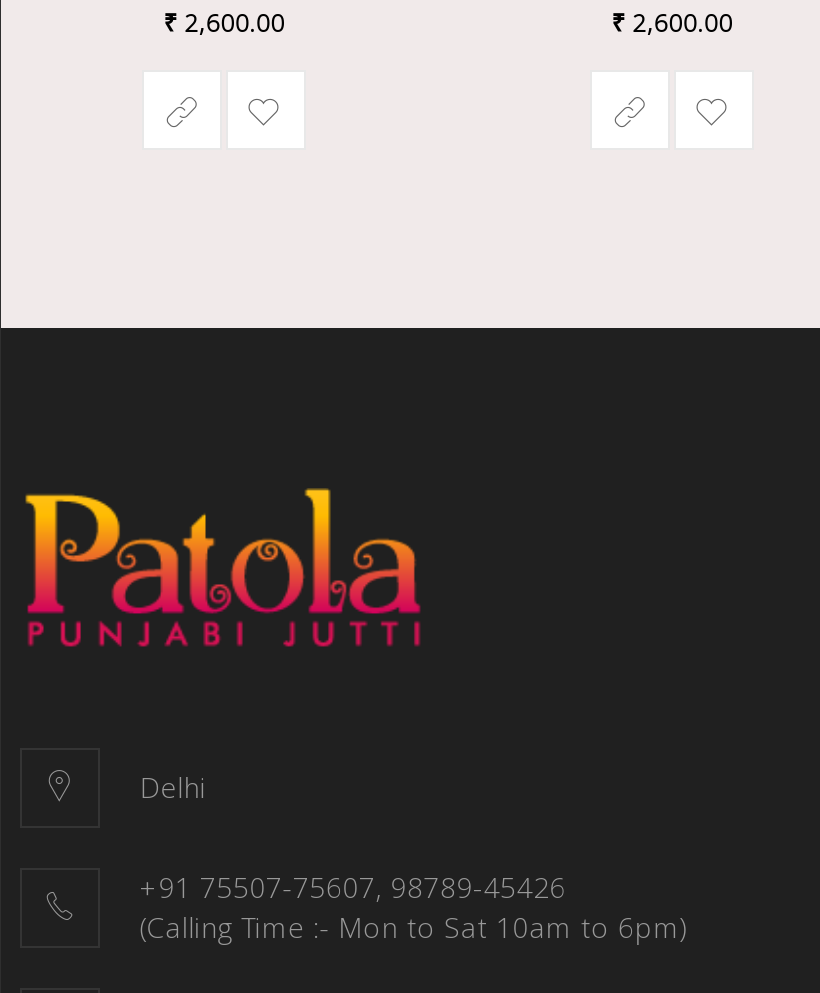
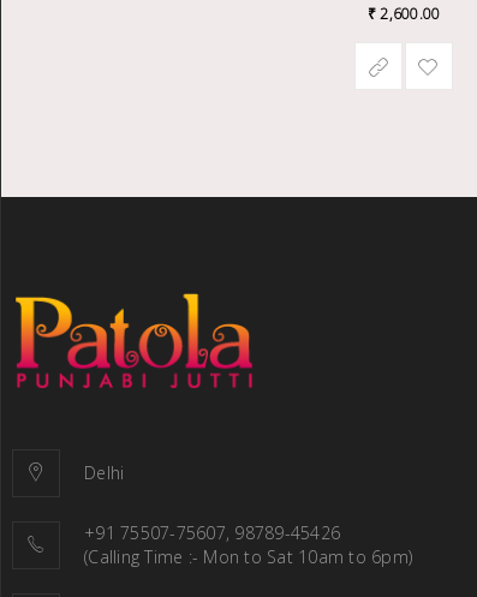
[164,5,284,39] ₹2,600.00 -> none

